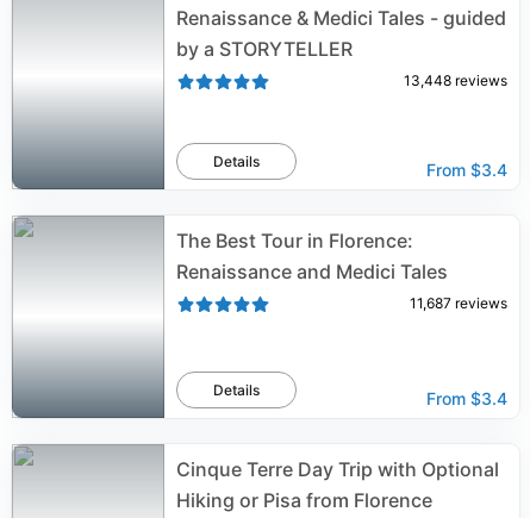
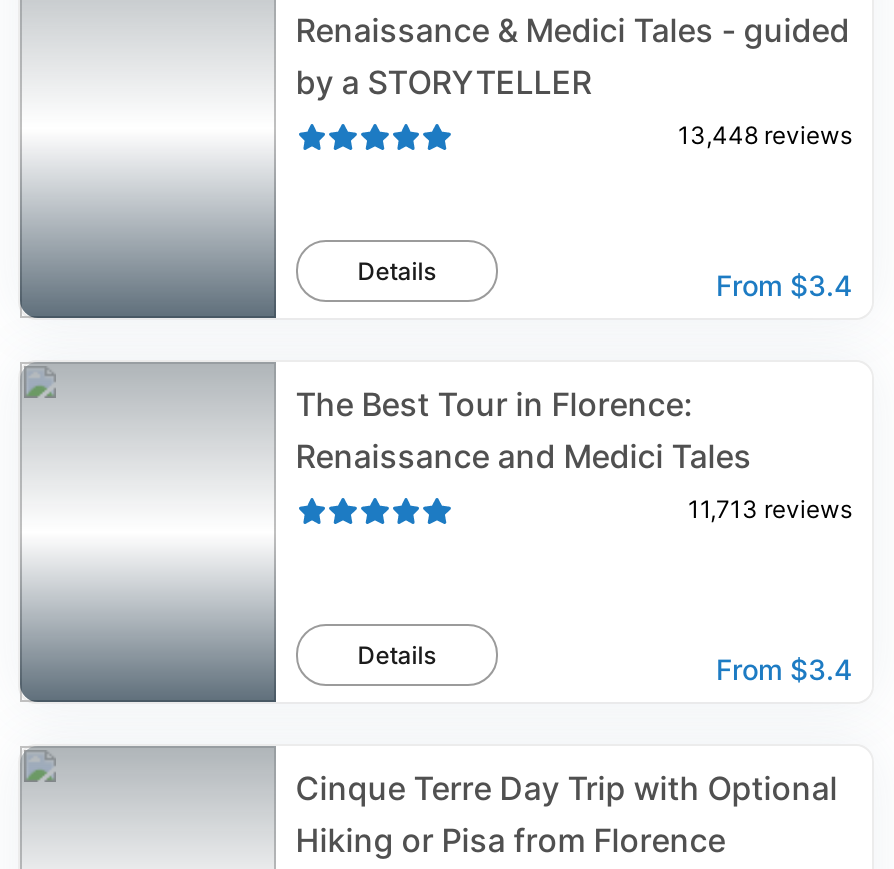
[410,294,507,312] 11,687 reviews -> [688,494,852,524] 11,713 reviews

